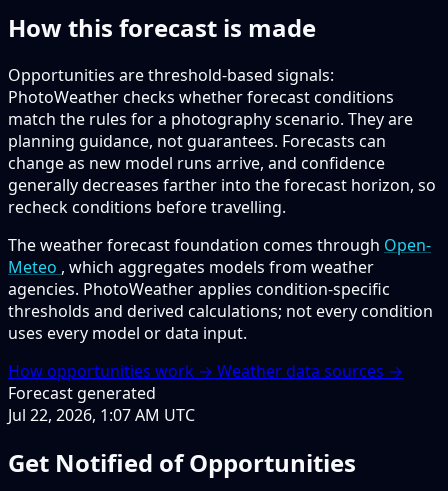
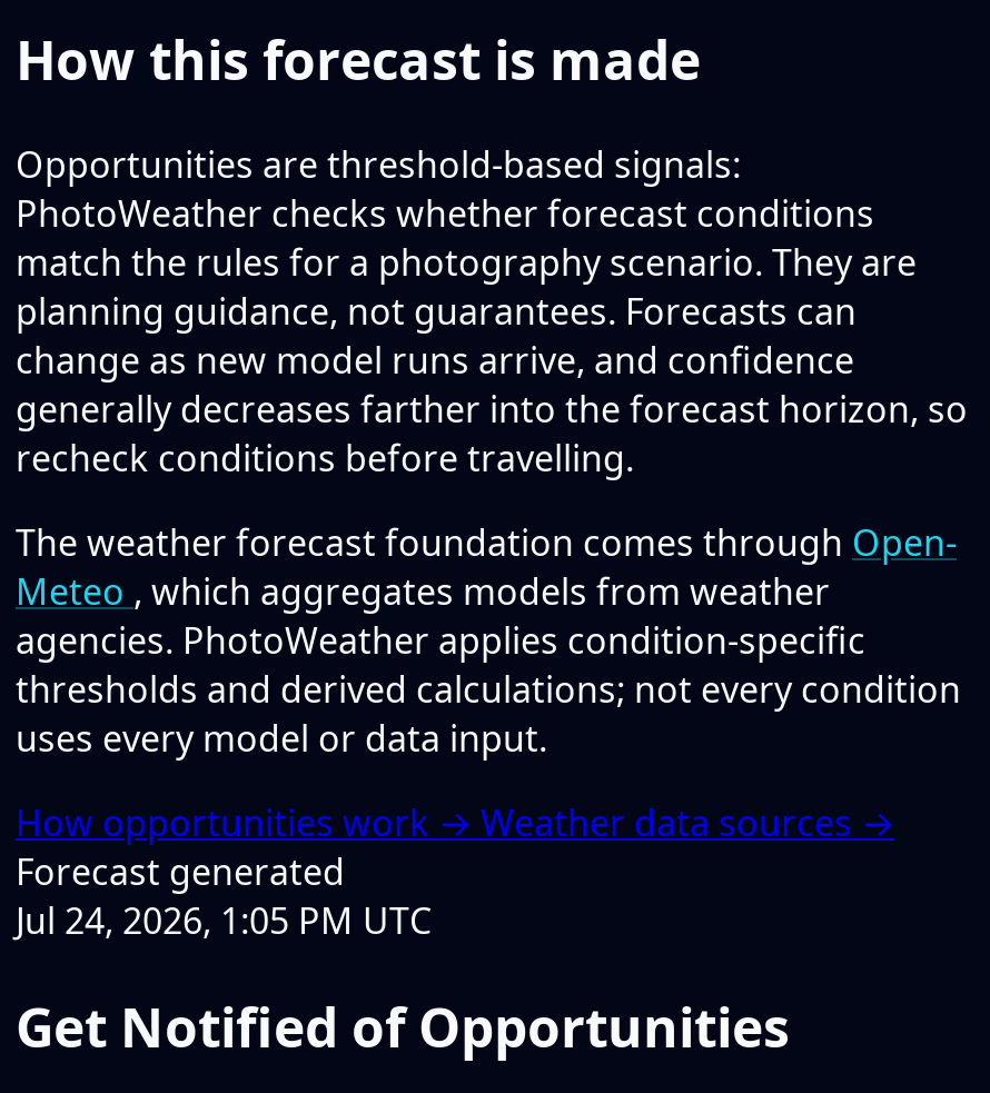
[8,404,195,426] Jul 22, 2026, 1:07 AM UTC -> [16,897,432,946] Jul 24, 2026, 1:05 PM UTC

